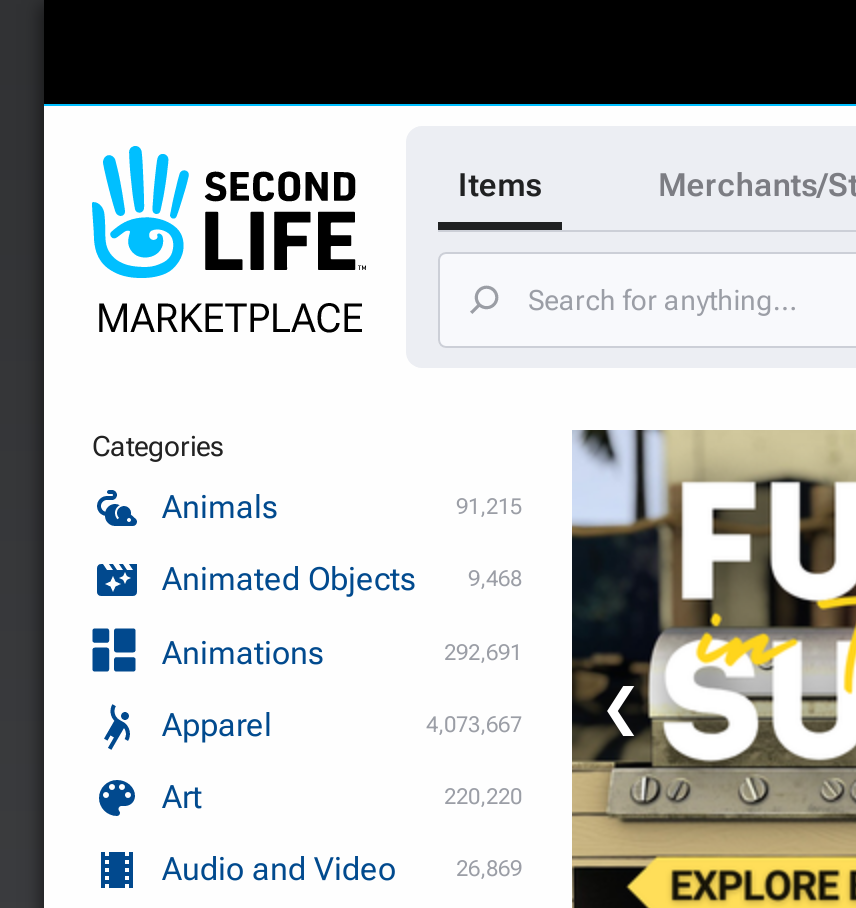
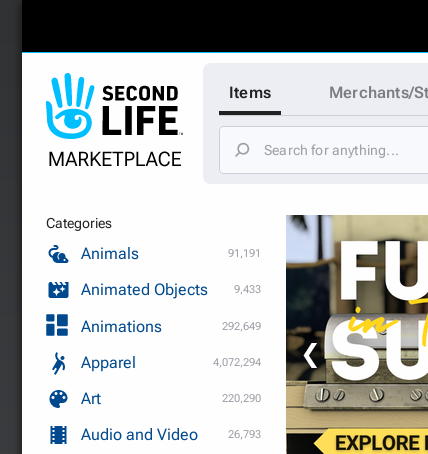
[456,494,522,520] 91,215 -> [228,247,261,260] 91,191
[162,560,522,598] Animated Objects 9,468 -> [81,280,261,299] Animated Objects 9,433
[444,639,522,665] 292,691 -> [222,319,261,332] 292,649
[426,712,522,738] 4,073,667 -> [213,356,261,369] 4,072,294
[444,784,522,810] 220,220 -> [222,392,261,405] 220,290
[456,856,522,882] 26,869 -> [228,428,261,441] 26,793

